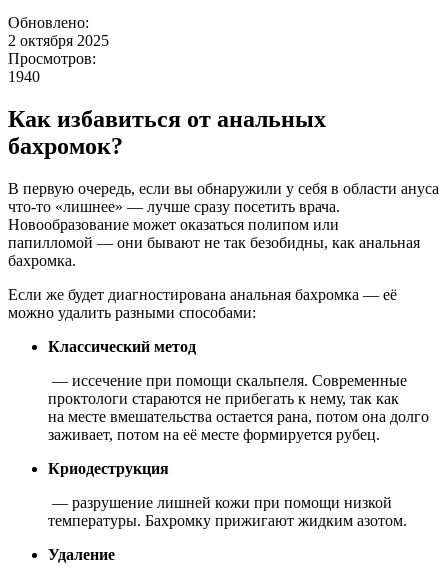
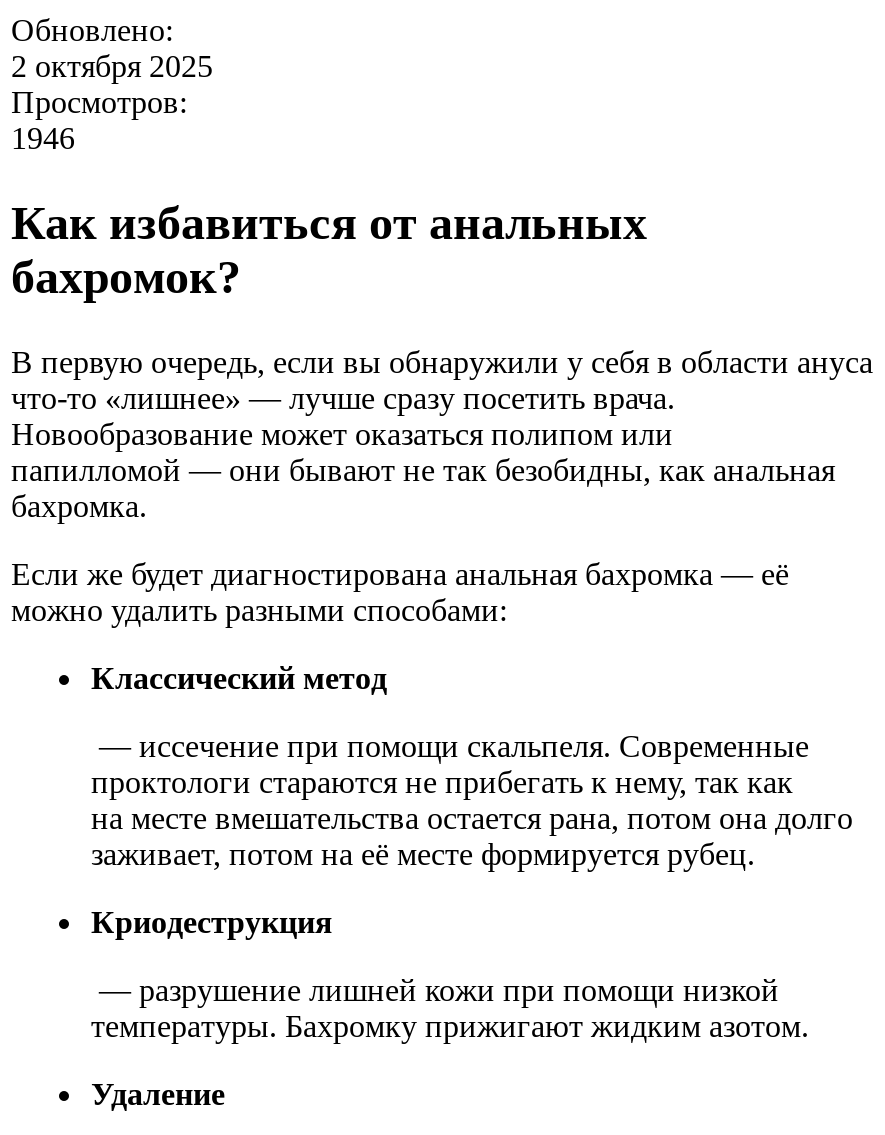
[8,68,40,85] 1940 -> [11,121,75,155] 1946

